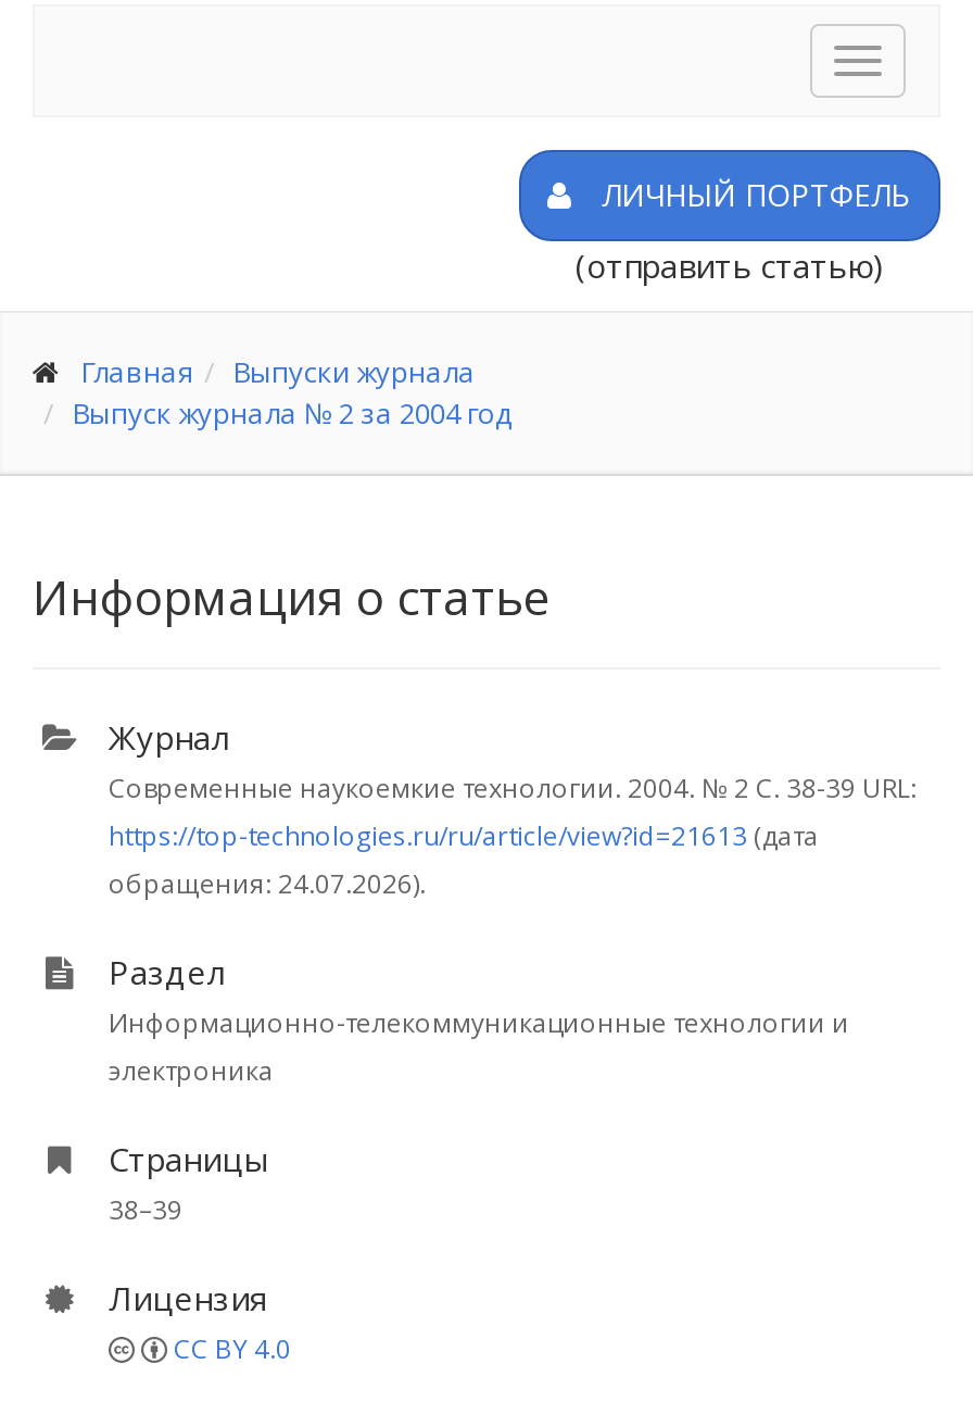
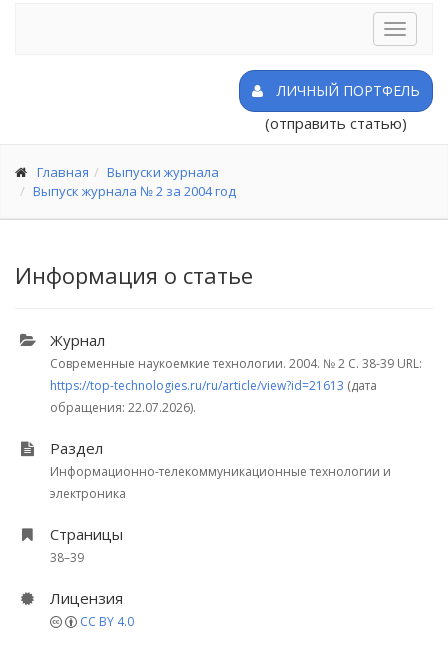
[109,865,426,902] обращения: 24.07.2026). -> [50,399,196,416] обращения: 22.07.2026).

